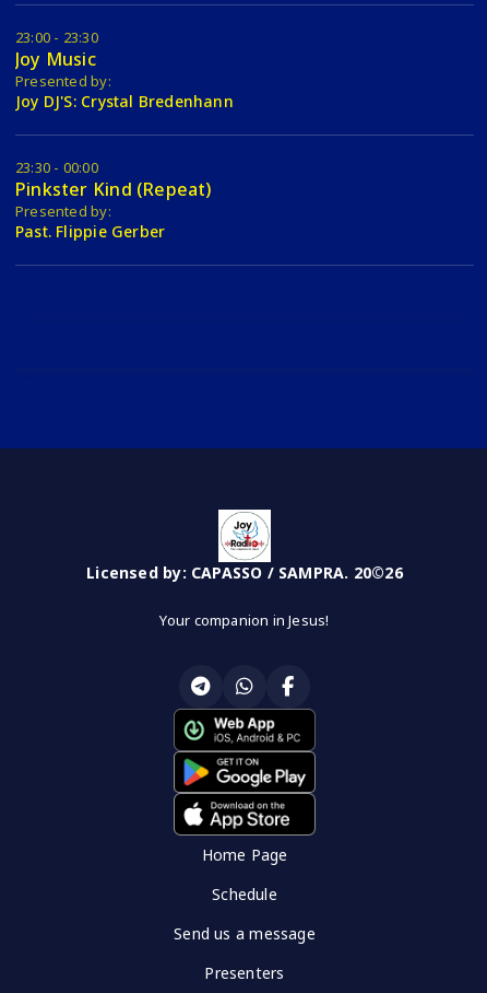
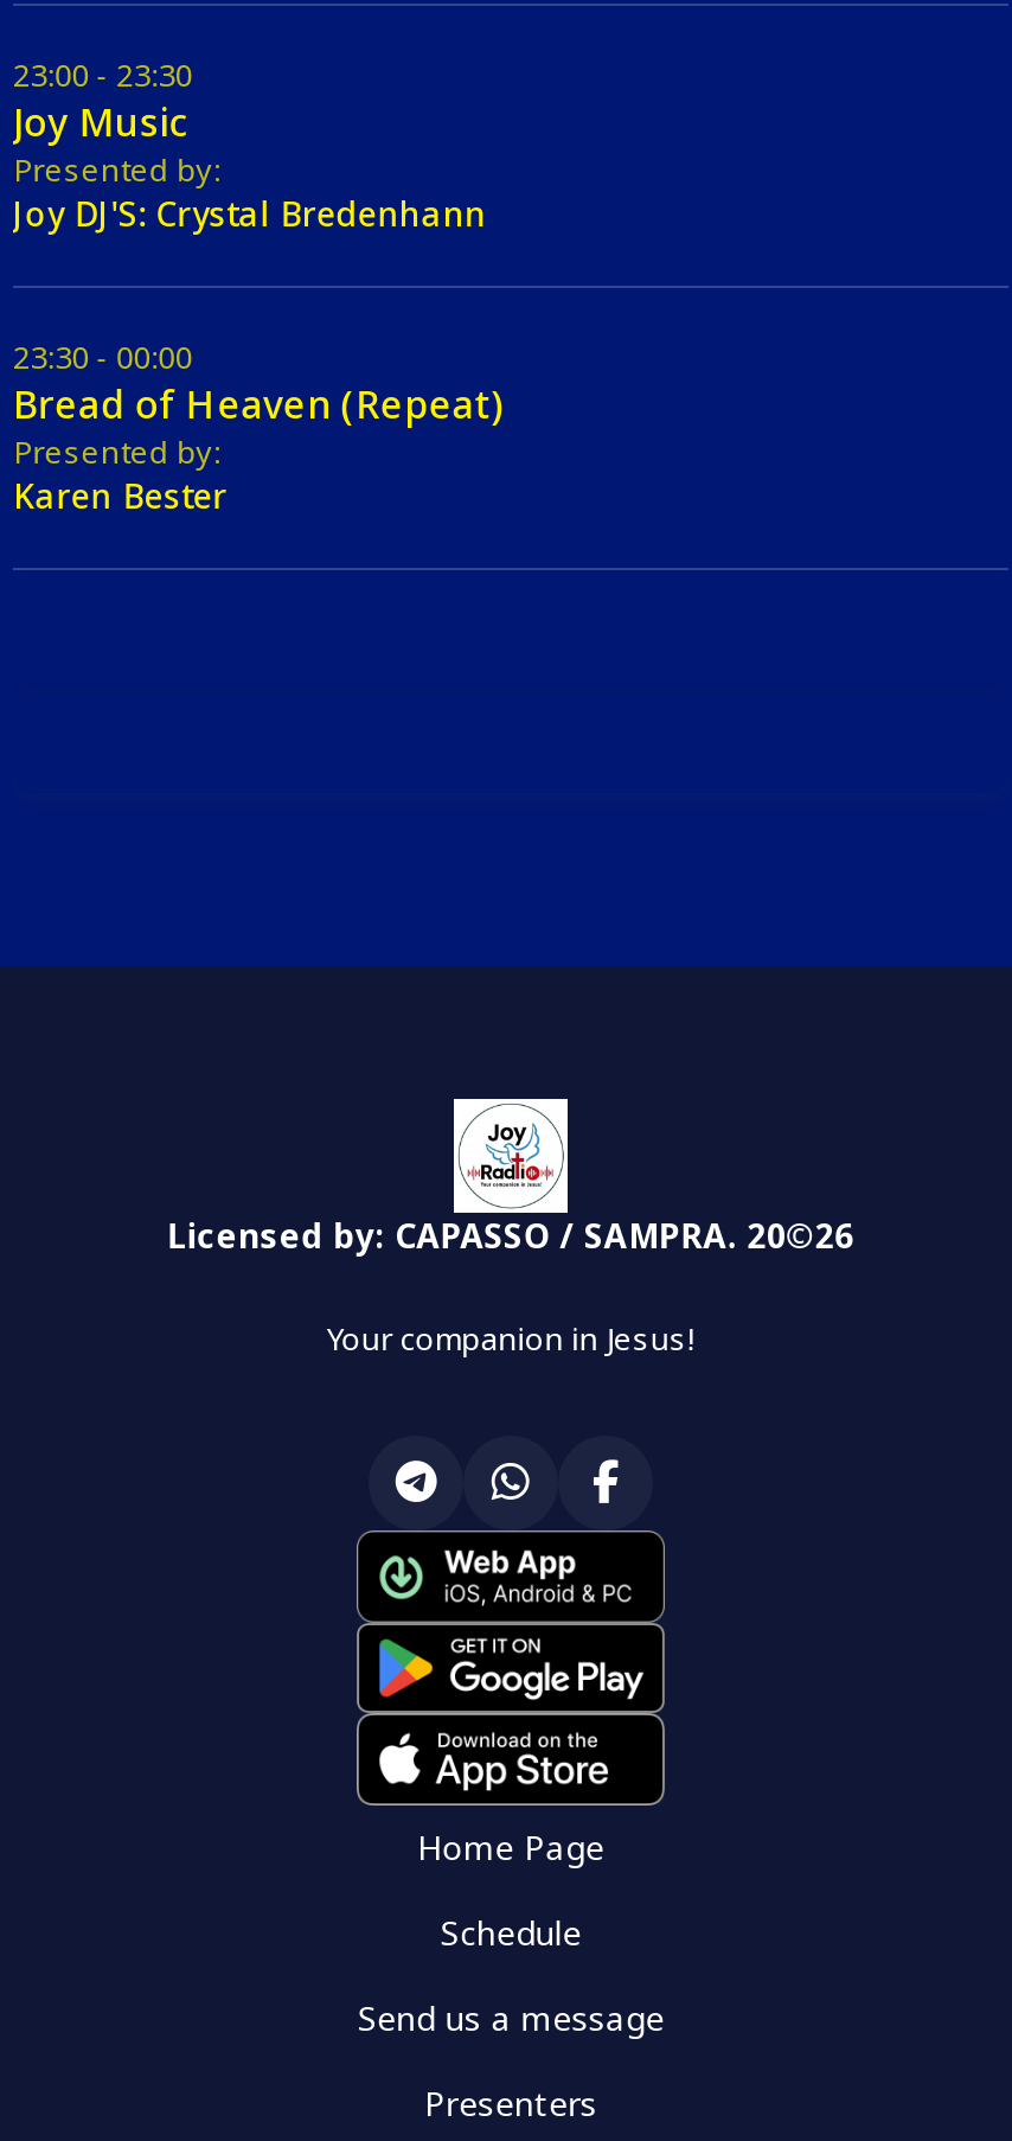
[15,177,211,201] Pinkster Kind (Repeat) -> [13,378,504,430] Bread of Heaven (Repeat)
[15,221,165,242] Past. Flippie Gerber -> [13,473,228,518] Karen Bester

